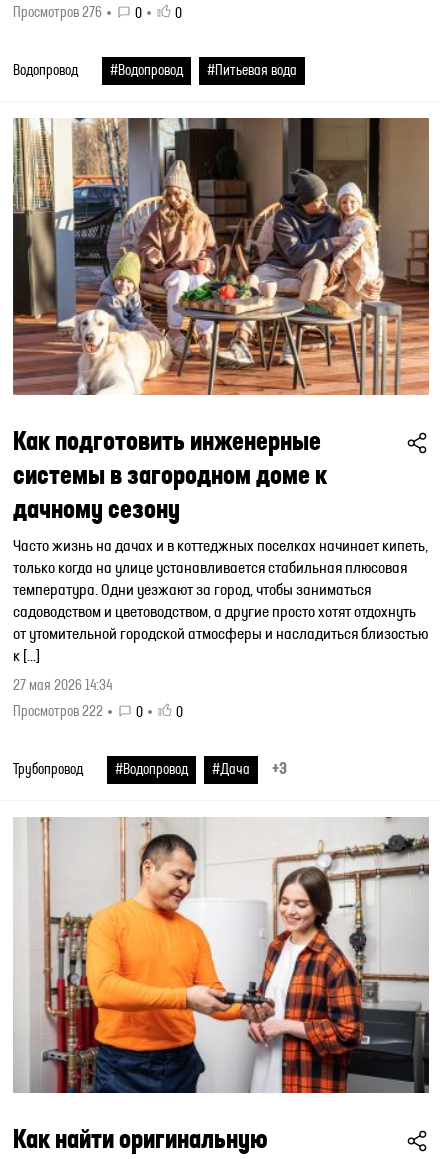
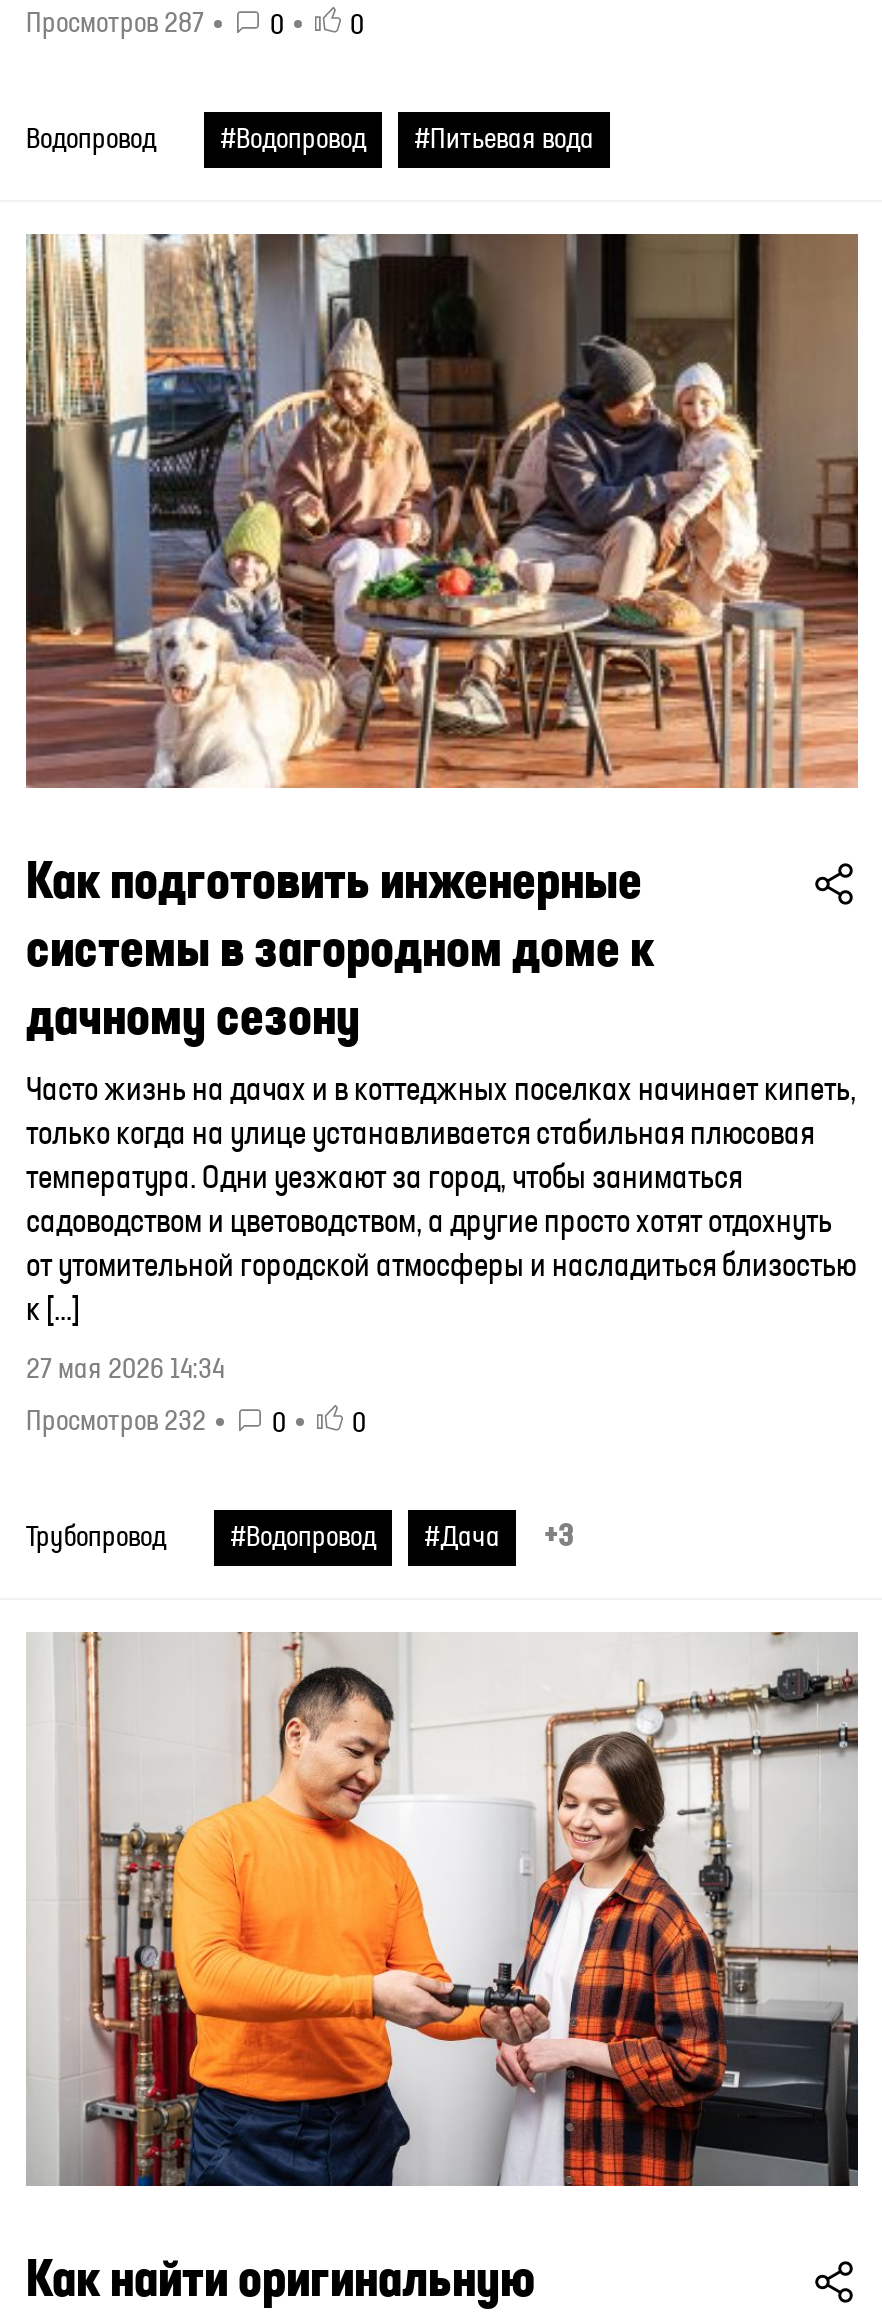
[13,6,102,20] Просмотров 276 -> [26,10,204,38] Просмотров 287
[13,705,103,719] Просмотров 222 -> [26,1408,206,1436] Просмотров 232

